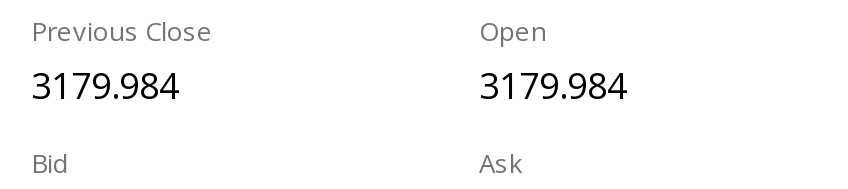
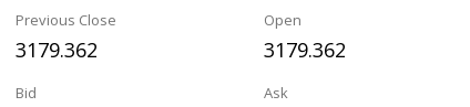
[31,61,179,109] 3179.984 -> [16,36,98,63] 3179.362
[479,61,627,109] 3179.984 -> [264,36,346,63] 3179.362

